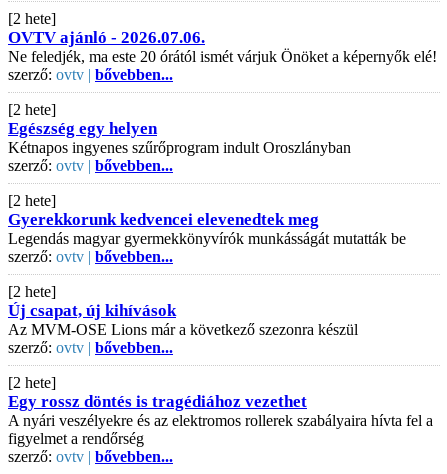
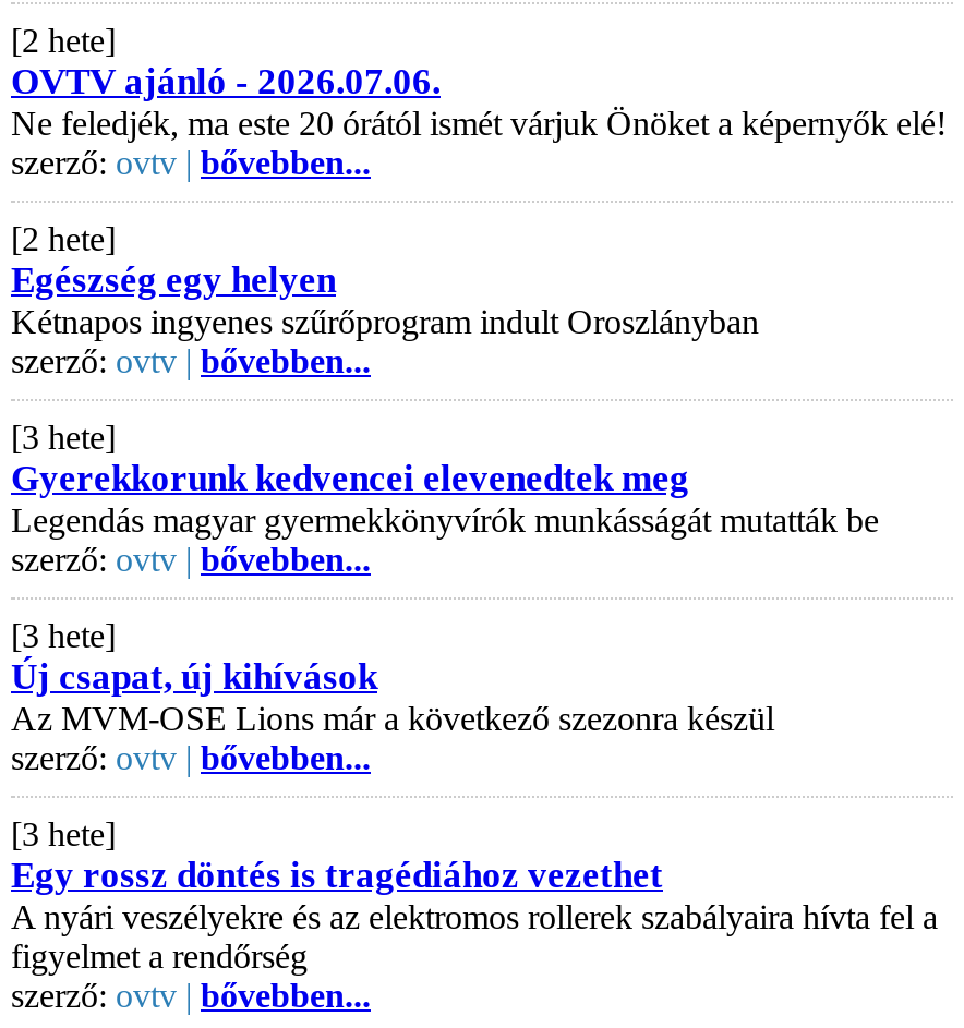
[8,192,56,209] [2 hete] -> [11,418,116,455] [3 hete]
[8,283,56,300] [2 hete] -> [11,616,116,653] [3 hete]
[8,374,56,391] [2 hete] -> [11,815,116,852] [3 hete]

